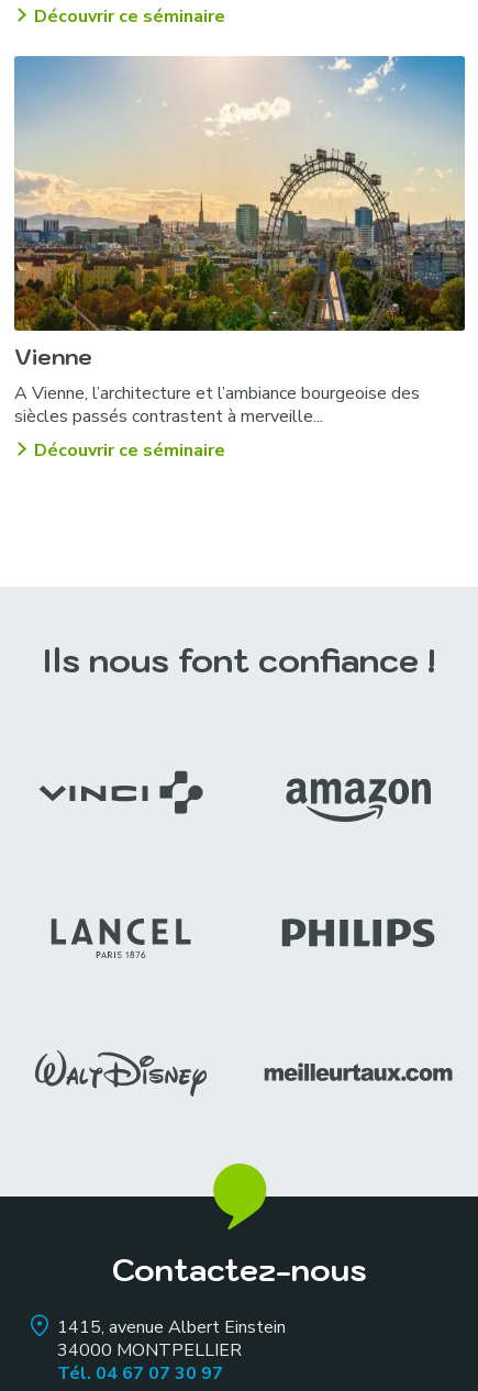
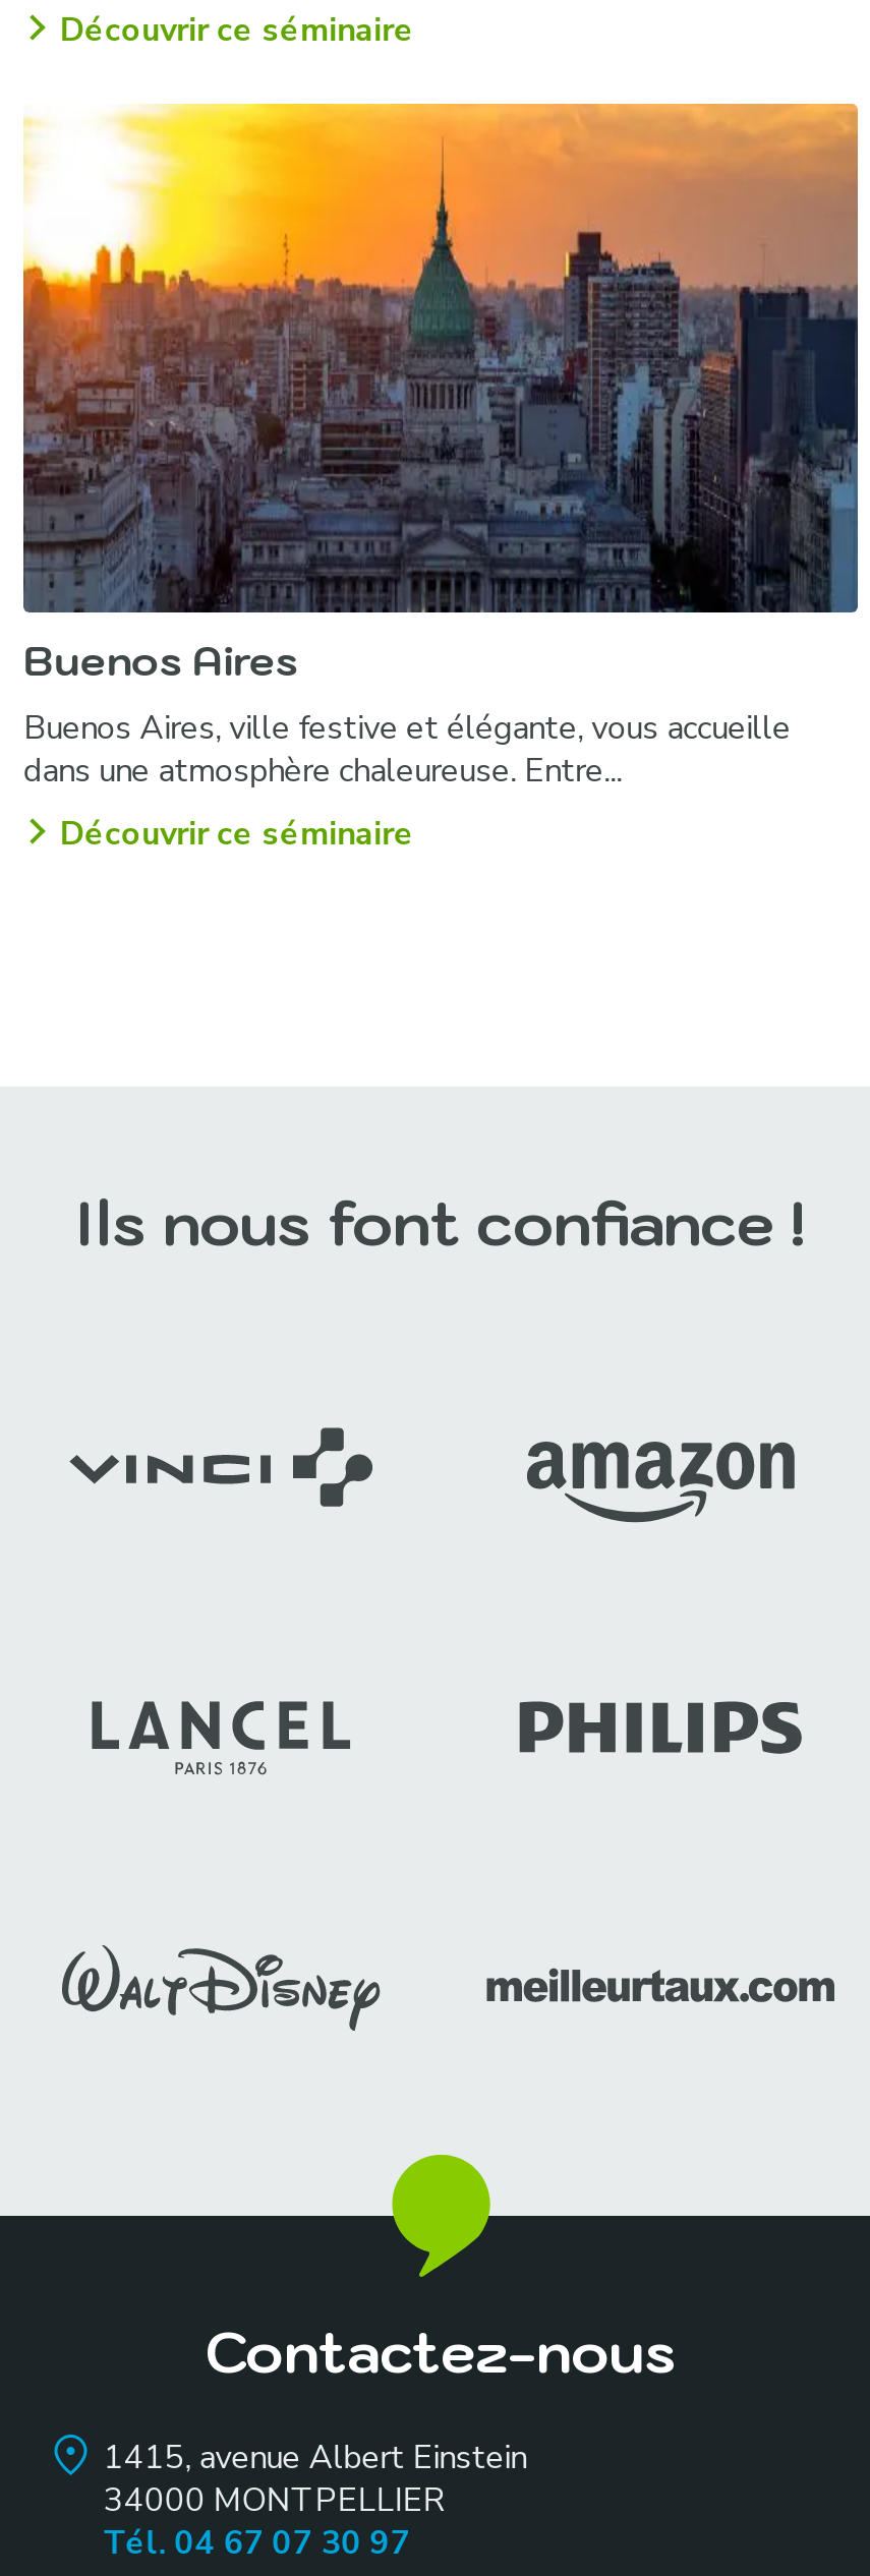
[13,55,466,429] [image] | Vienne | A Vienne, l’architecture et l’ambiance bourgeoise des | siècles passés contrastent à merveille... -> [21,102,860,795] [image] | Buenos Aires | Buenos Aires, ville festive et élégante, vous accueille | dans une atmosphère chaleureuse. Entre...

